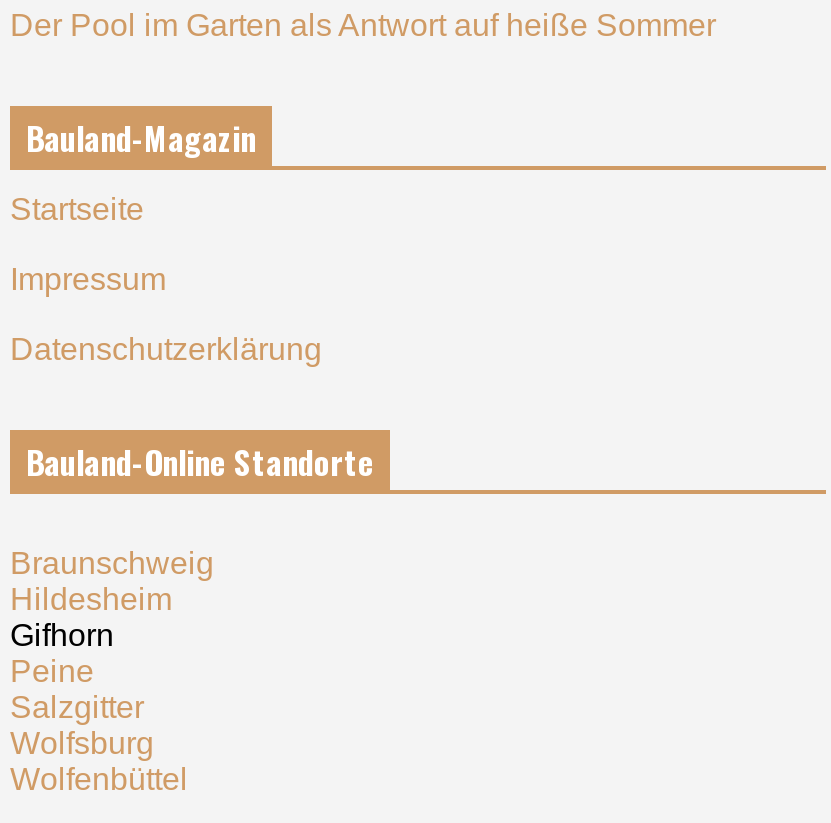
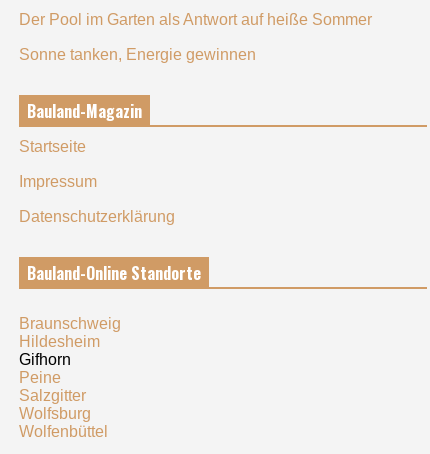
none -> [19,45,256,62] Sonne tanken, Energie gewinnen

